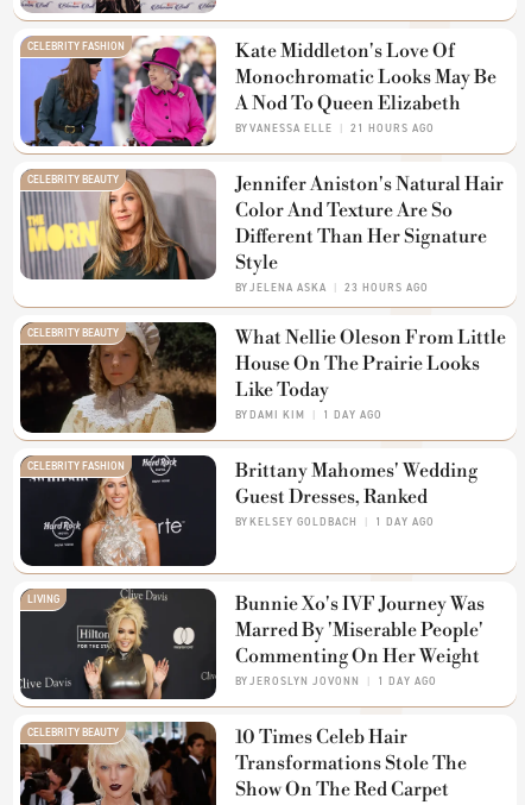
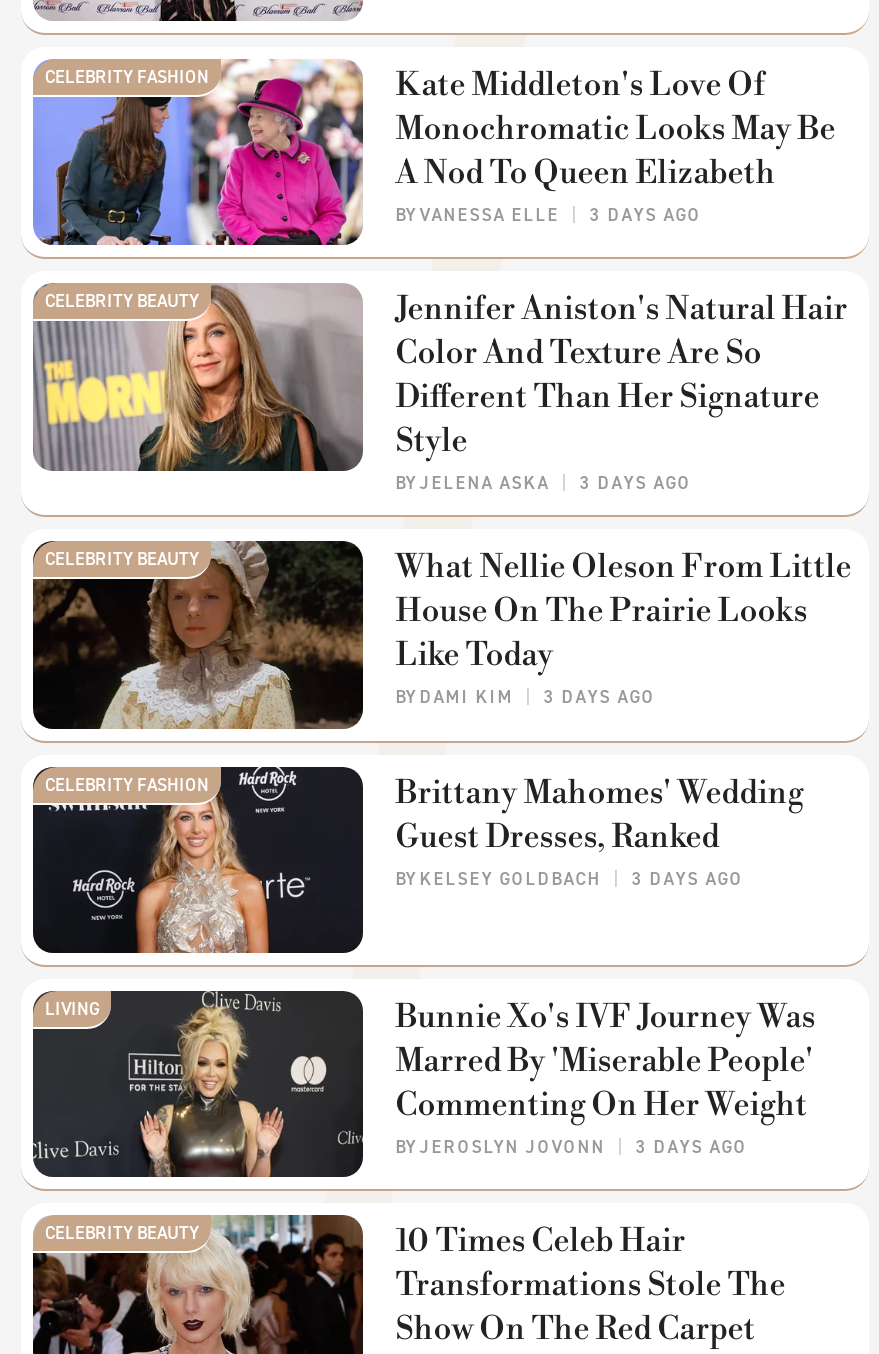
[236,121,435,136] BY VANESSA ELLE 21 HOURS AGO -> [396,204,702,228] BY VANESSA ELLE 3 DAYS AGO
[236,281,429,295] BY JELENA ASKA 23 HOURS AGO -> [396,472,692,496] BY JELENA ASKA 3 DAYS AGO
[236,408,383,422] BY DAMI KIM 1 DAY AGO -> [396,686,656,710] BY DAMI KIM 3 DAYS AGO
[236,515,435,529] BY KELSEY GOLDBACH 1 DAY AGO -> [396,866,744,890] BY KELSEY GOLDBACH 3 DAYS AGO
[236,674,437,689] BY JEROSLYN JOVONN 1 DAY AGO -> [396,1134,748,1158] BY JEROSLYN JOVONN 3 DAYS AGO

